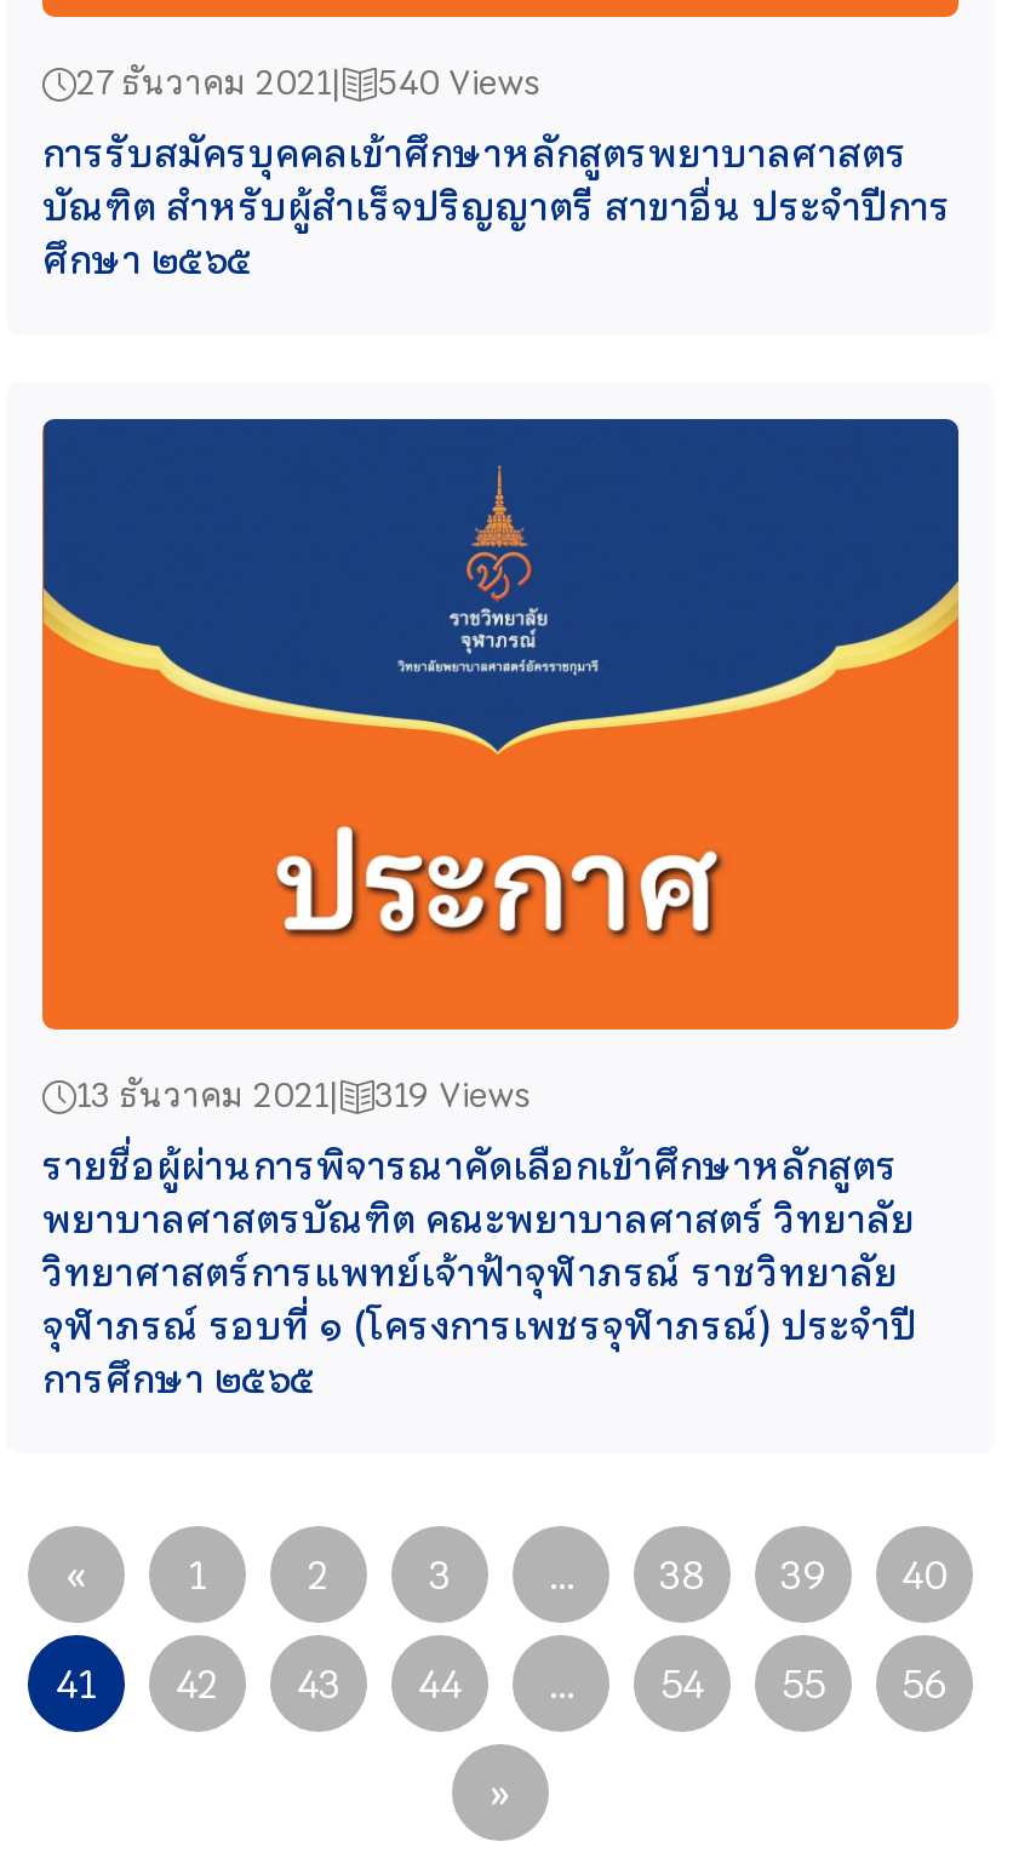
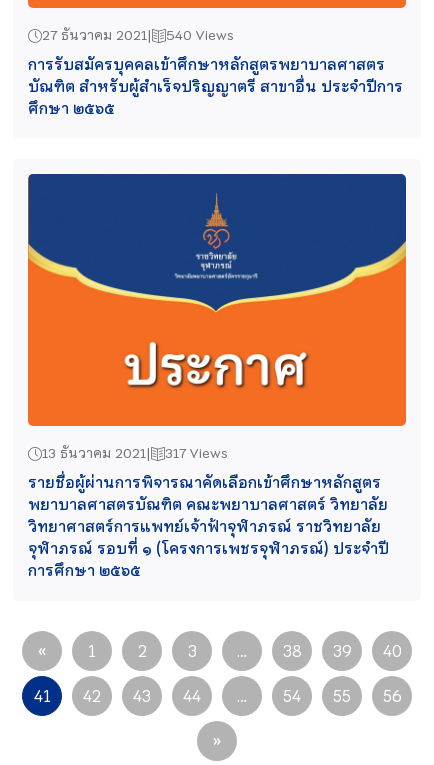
[76,1068,532,1122] 13 ธันวาคม 2021 319 Views -> [42,442,228,464] 13 ธันวาคม 2021 317 Views

